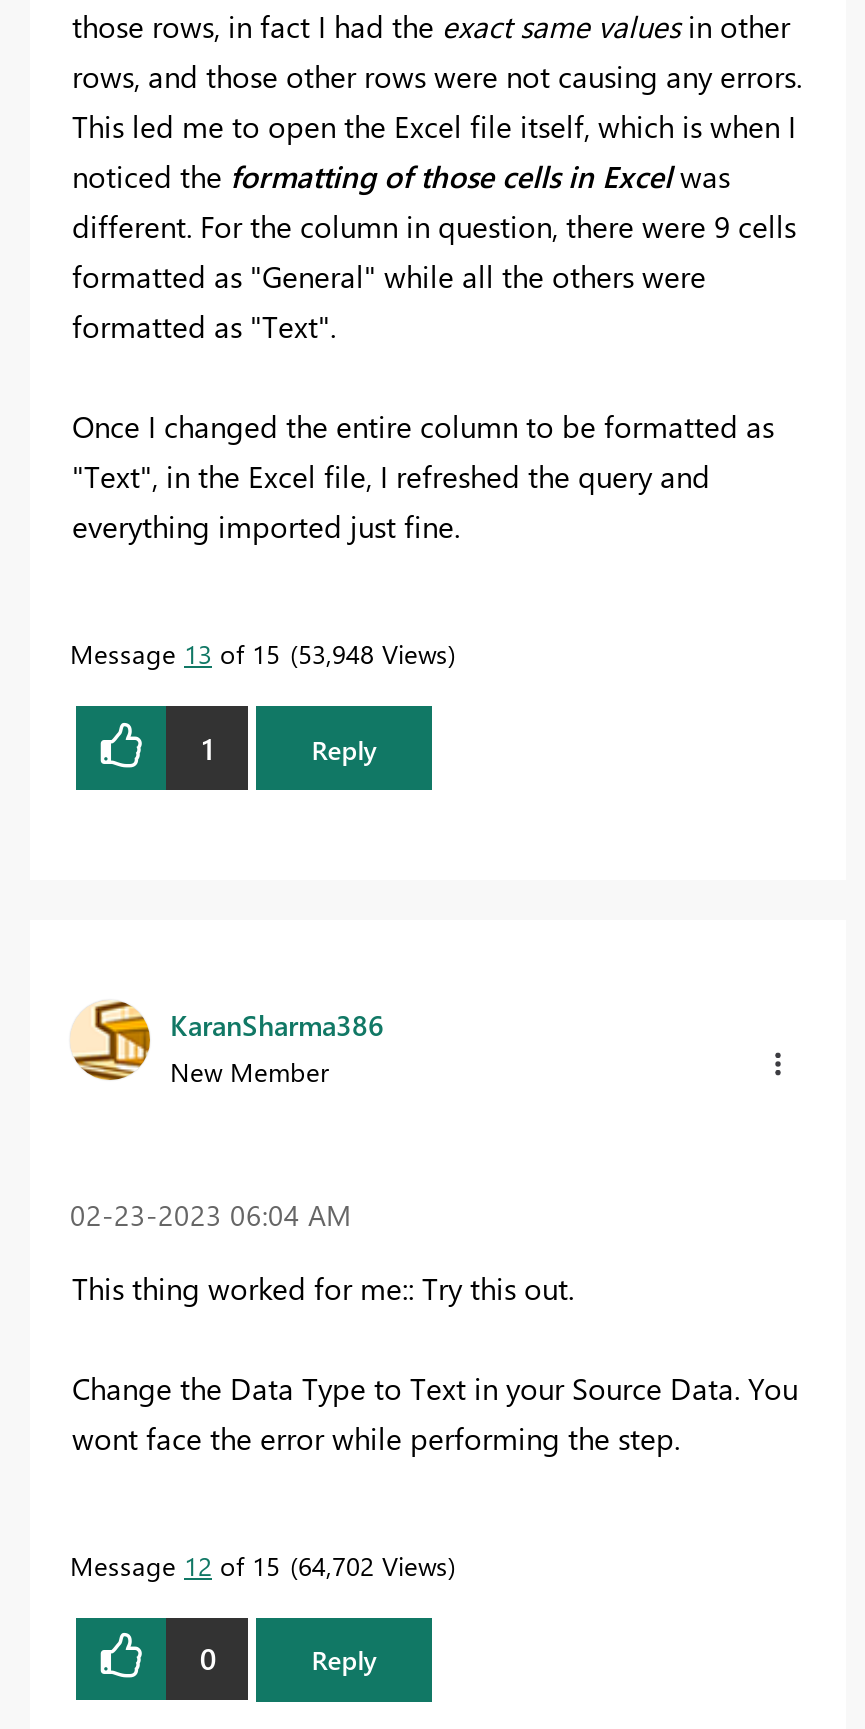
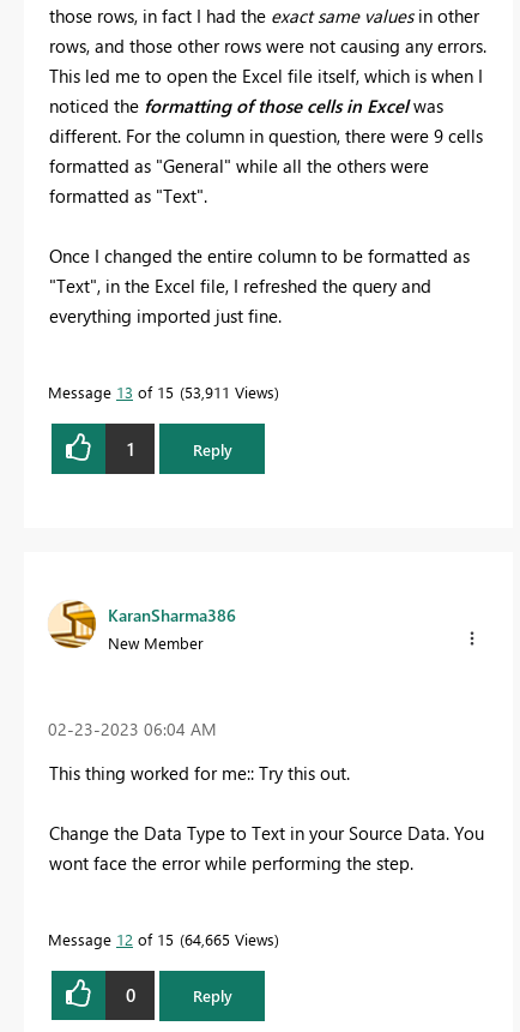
[70,636,448,670] Message 13 of 15 53,948 Views -> [48,382,274,402] Message 13 of 15 53,911 Views
[70,1547,448,1581] Message 12 of 15 64,702 Views -> [48,928,274,949] Message 12 of 15 64,665 Views

